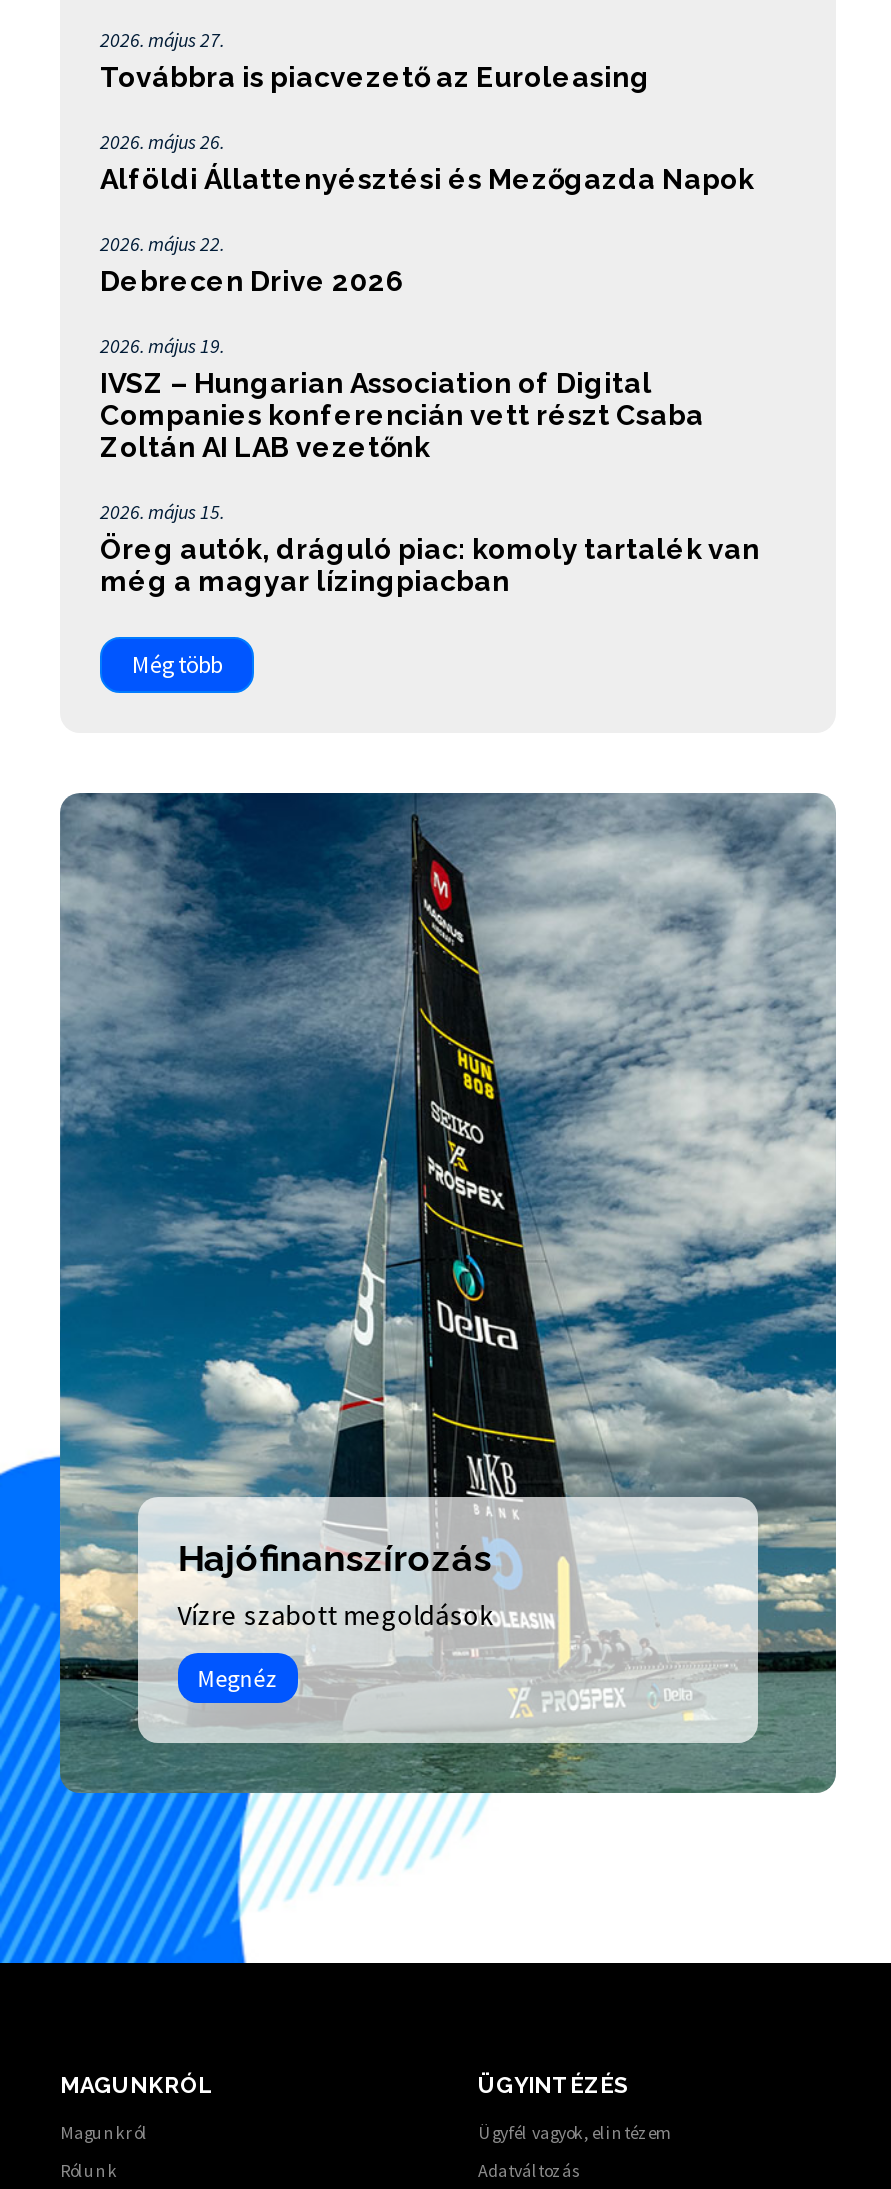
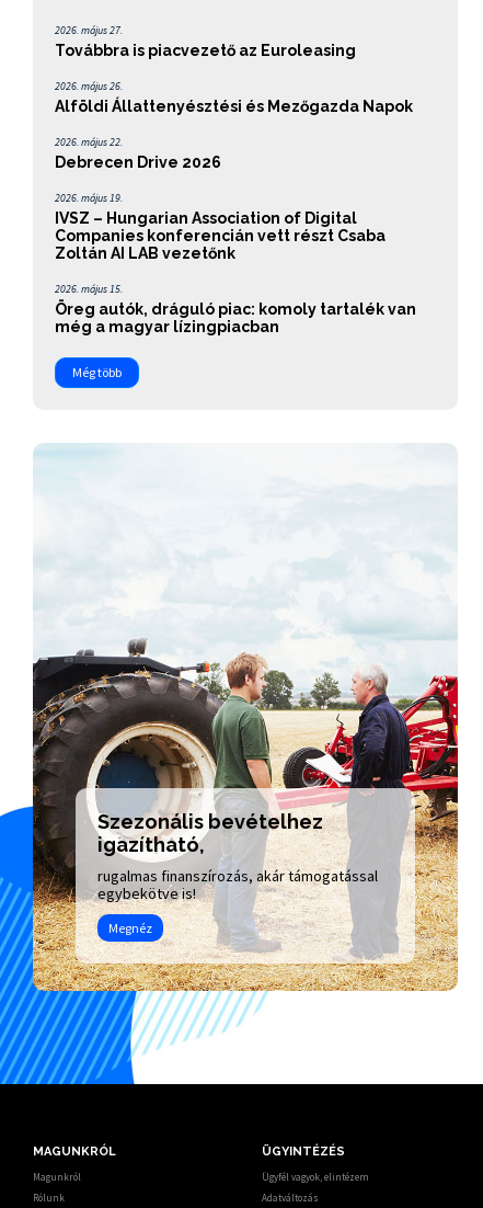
[58,791,838,1795] [image] | Hajófinanszírozás | Vízre szabott megoldások -> [32,443,459,992] [image] | Szezonális bevételhez | igazítható, | rugalmas finanszírozás, akár támogatással | egybekötve is!

